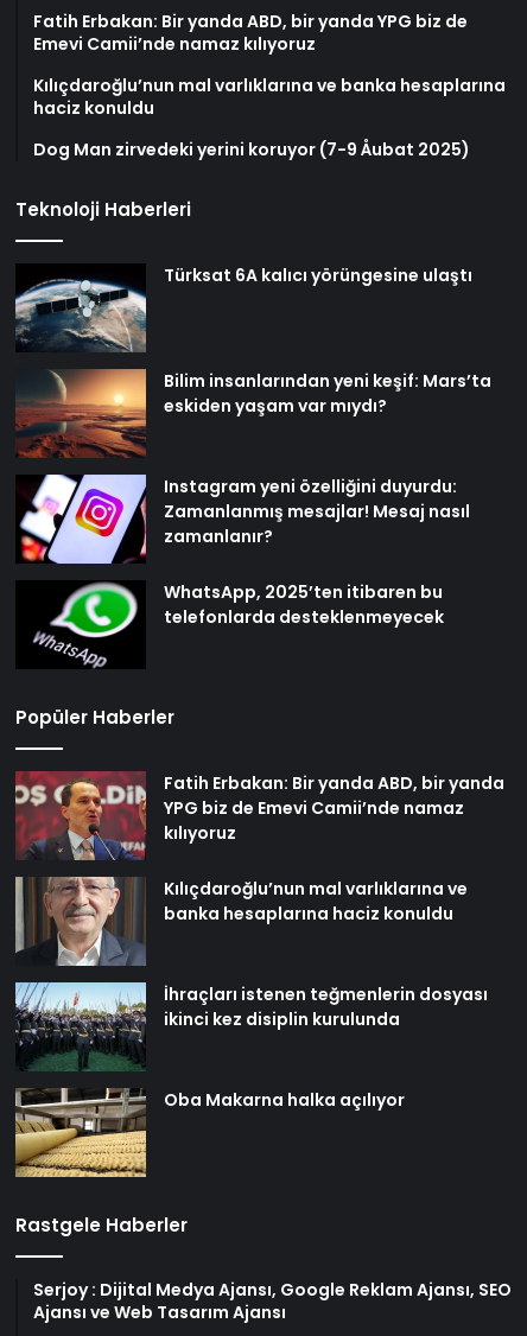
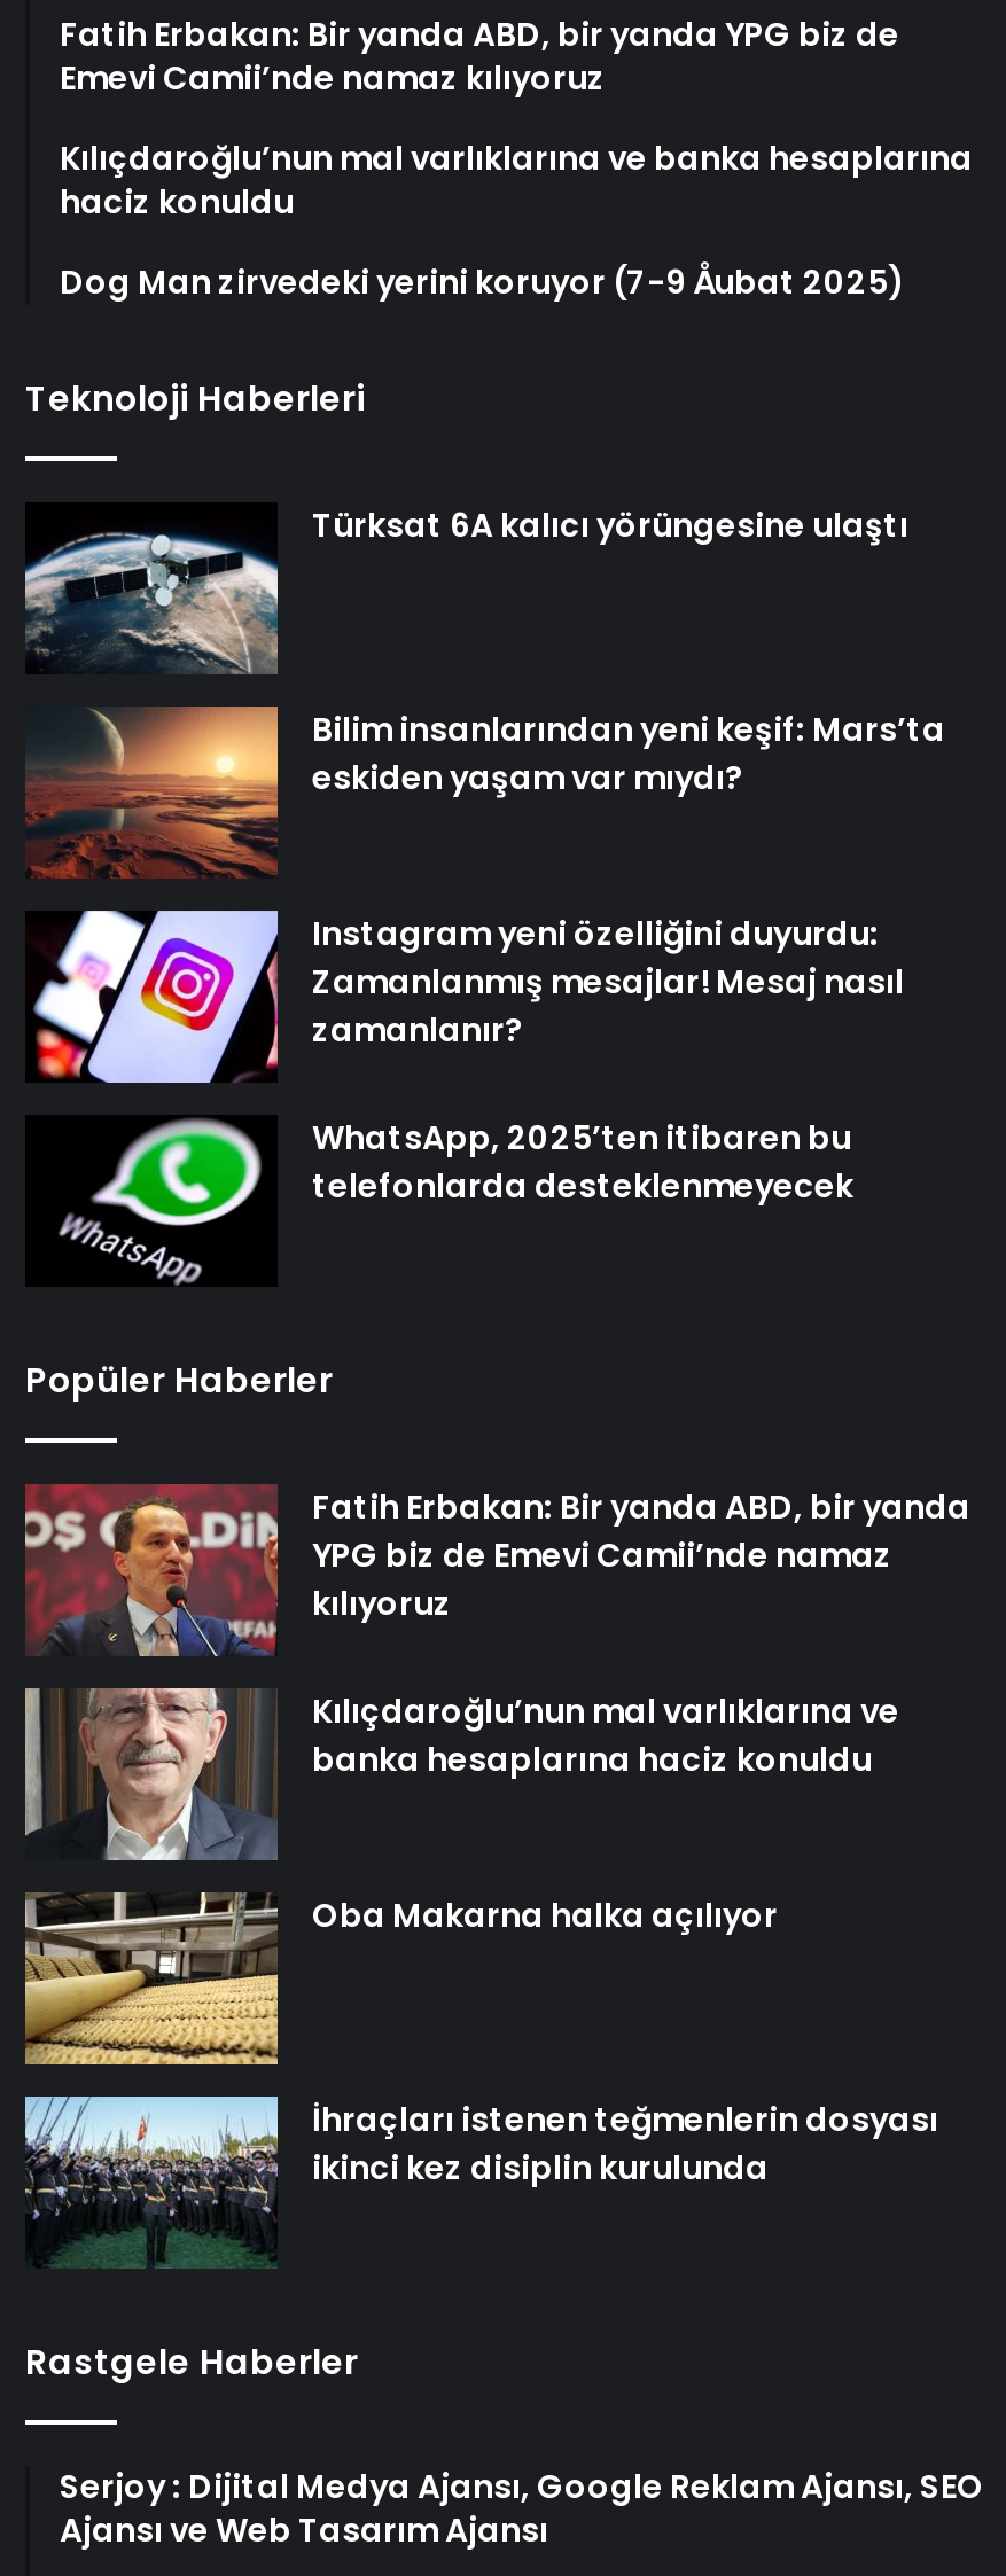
moved [13,980,488,1073] -> [21,2092,938,2271]: [image] | İhraçları istenen teğmenlerin dosyası | ikinci kez disiplin kurulunda
moved [14,1087,405,1178] -> [23,1892,778,2067]: [image] | Oba Makarna halka açılıyor

